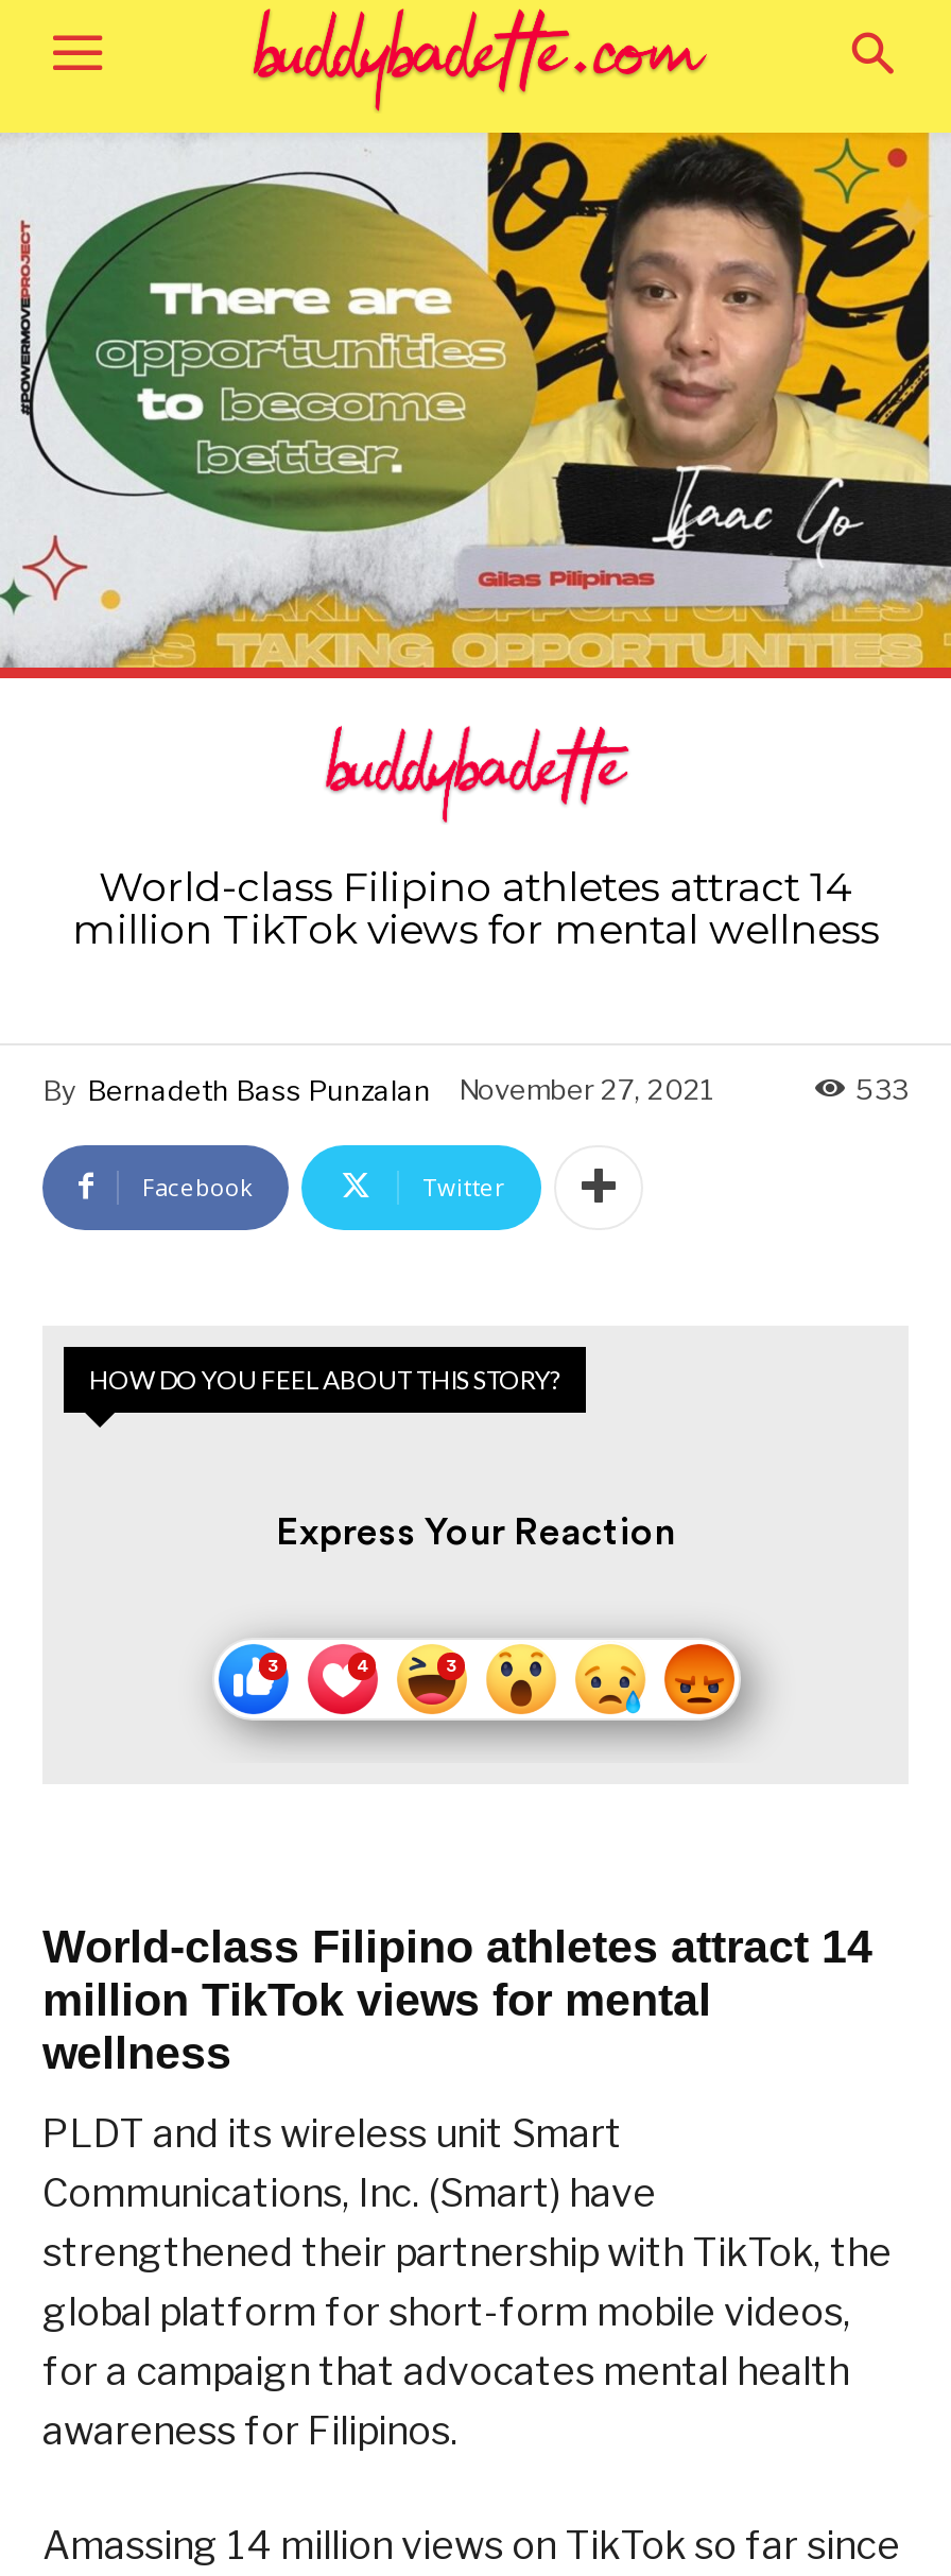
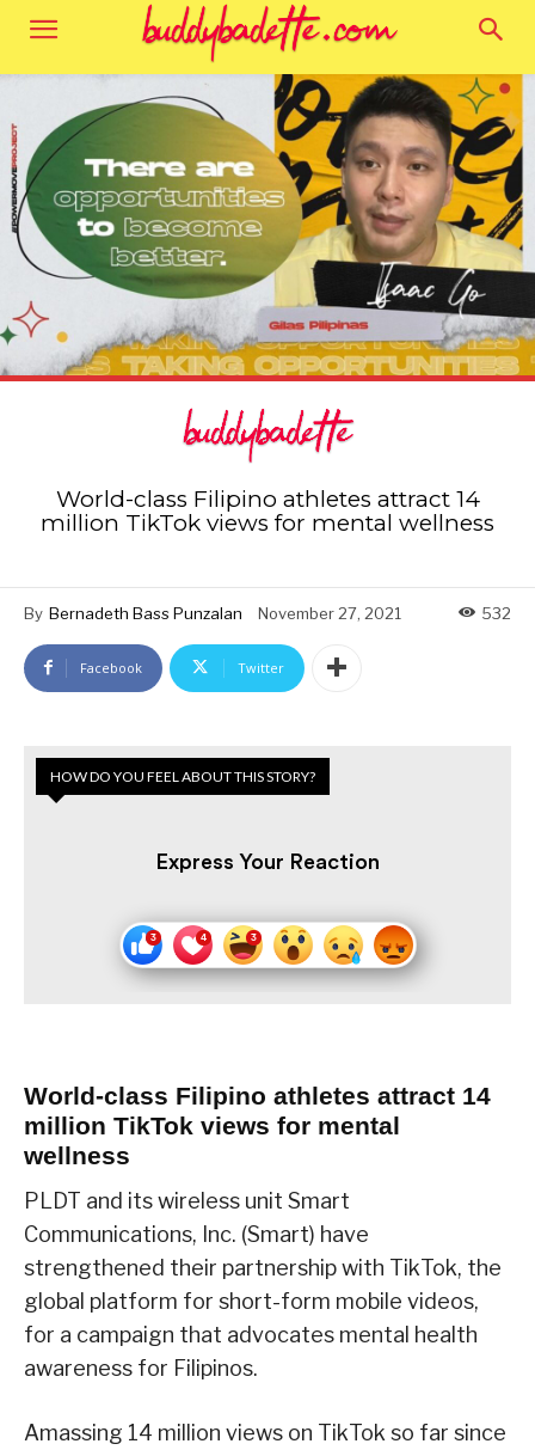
[855,1073,909,1107] 533 -> [481,604,511,623] 532

